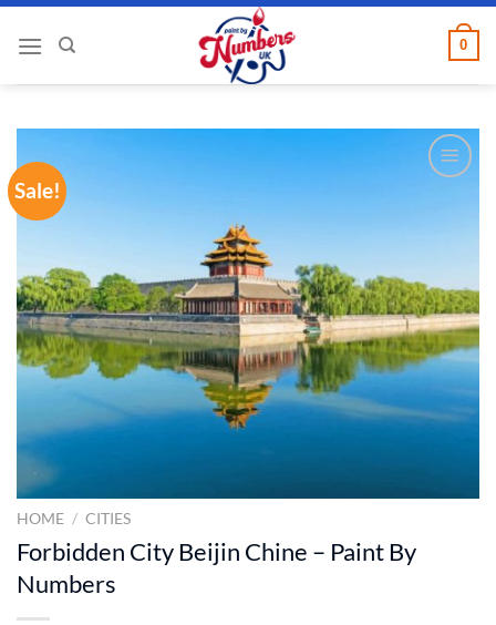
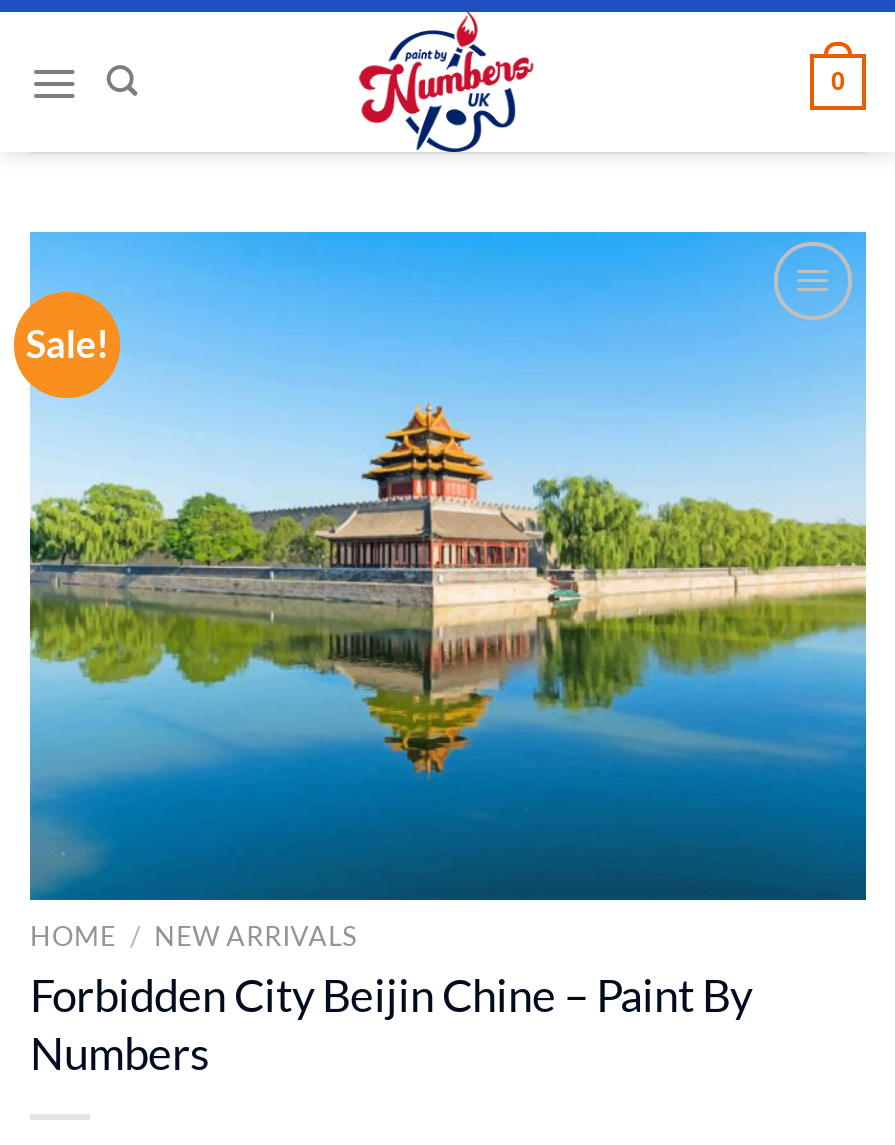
[17,509,131,527] HOME / CITIES -> [30,919,356,951] HOME / NEW ARRIVALS

